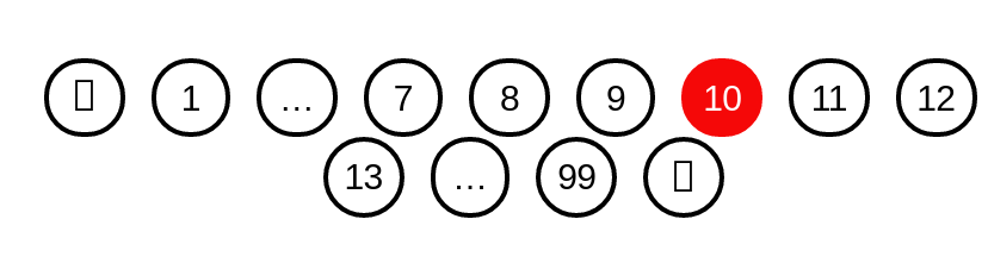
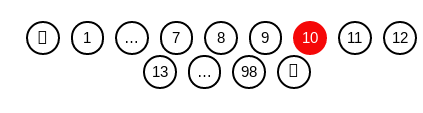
[558,157,596,197] 99 -> [241,63,257,80] 98

